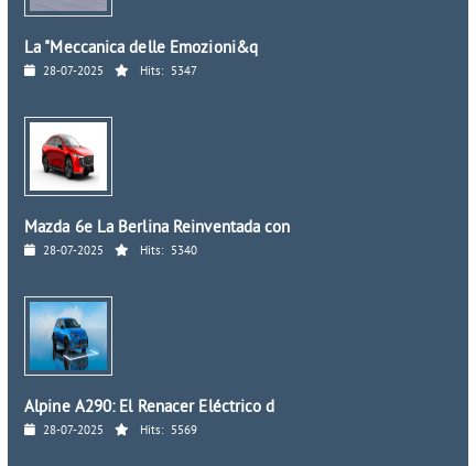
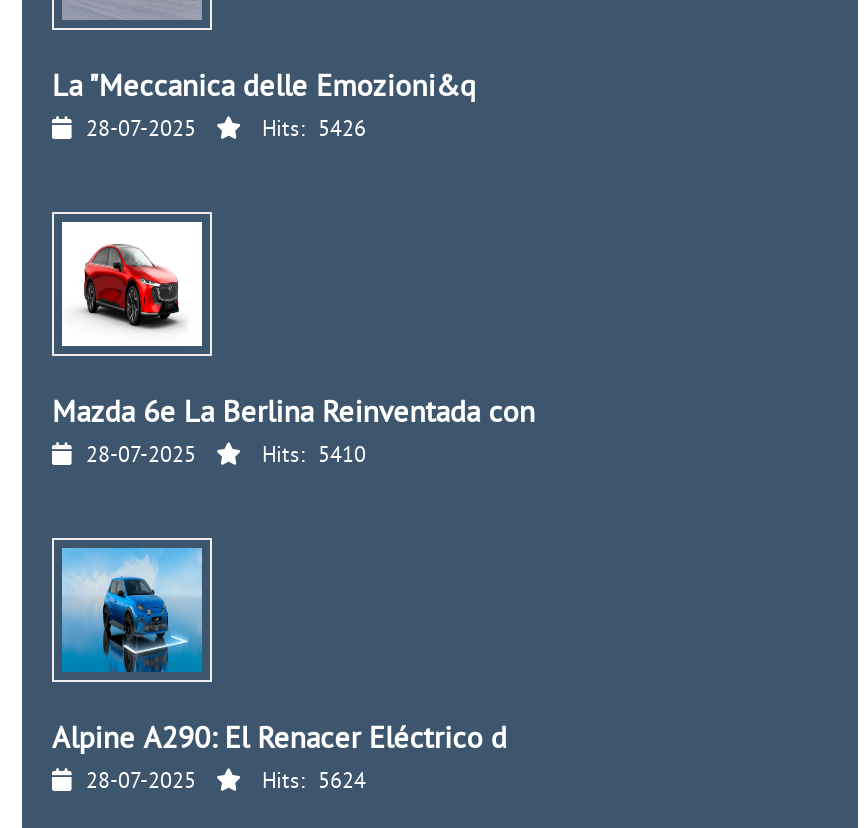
[140,64,197,79] Hits: 5347 -> [262,115,366,143] Hits: 5426
[140,243,197,259] Hits: 5340 -> [262,441,366,469] Hits: 5410
[140,423,197,438] Hits: 5569 -> [262,767,366,795] Hits: 5624

